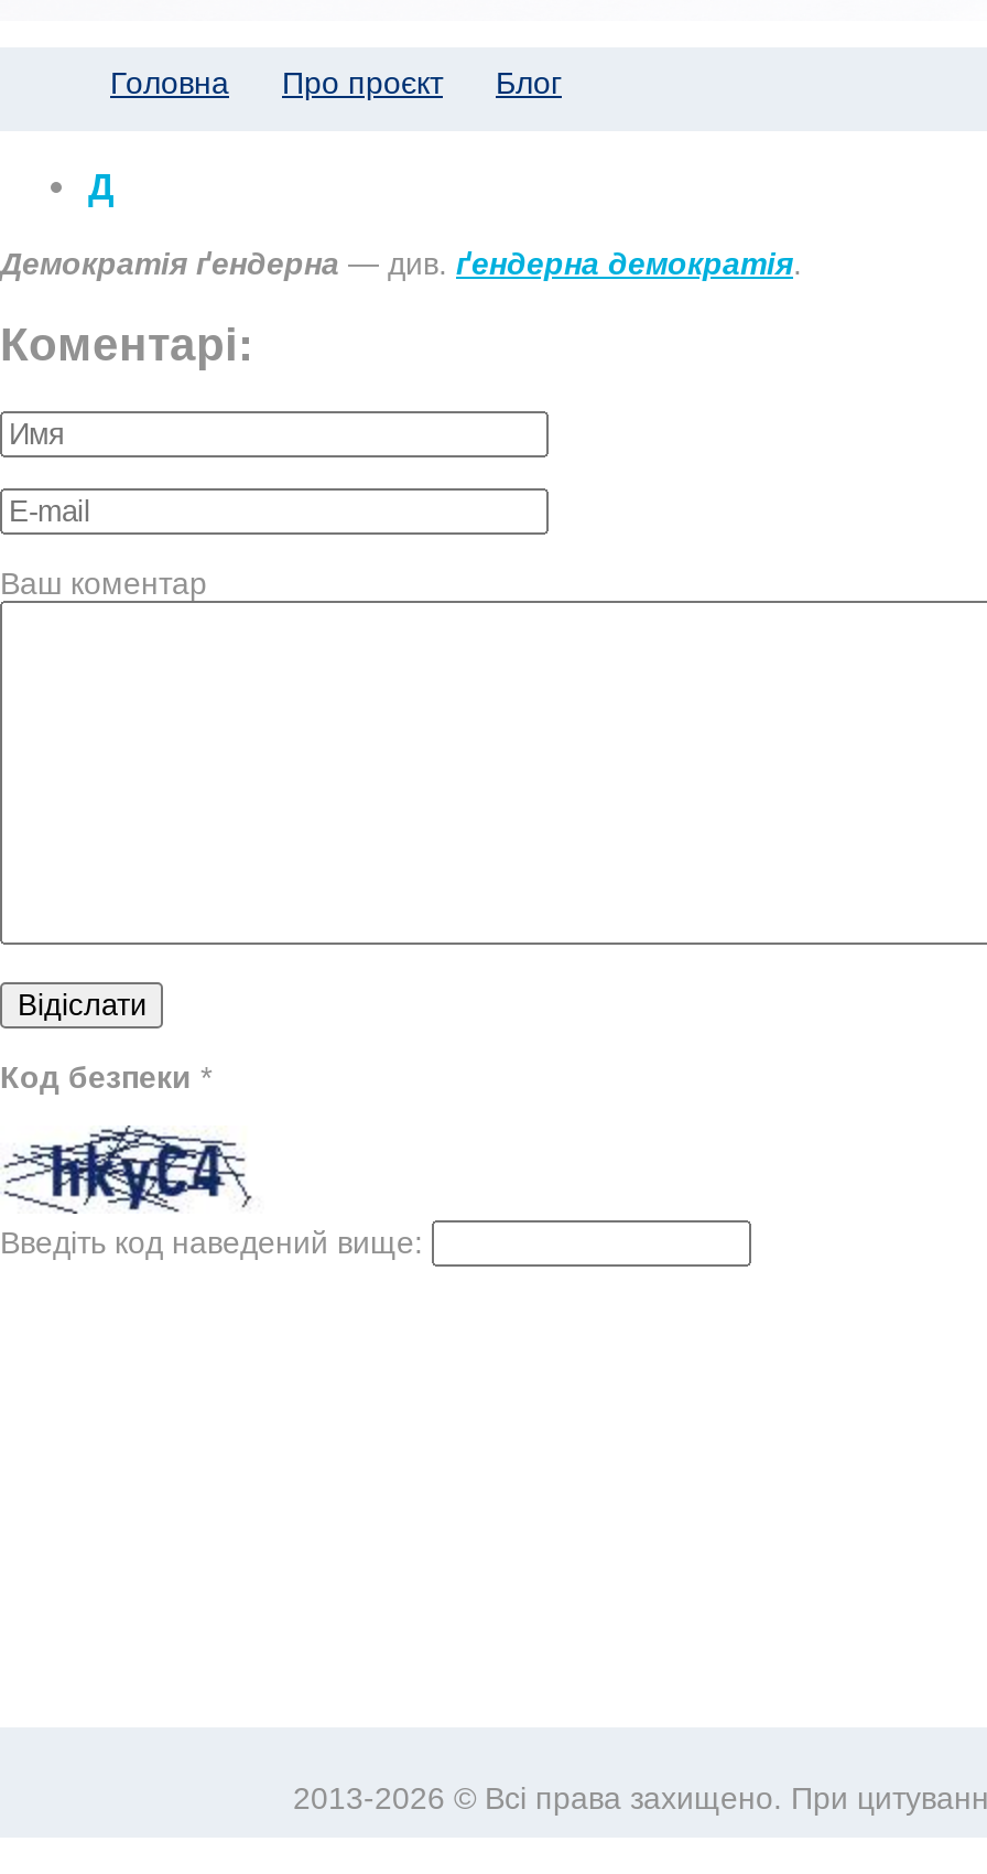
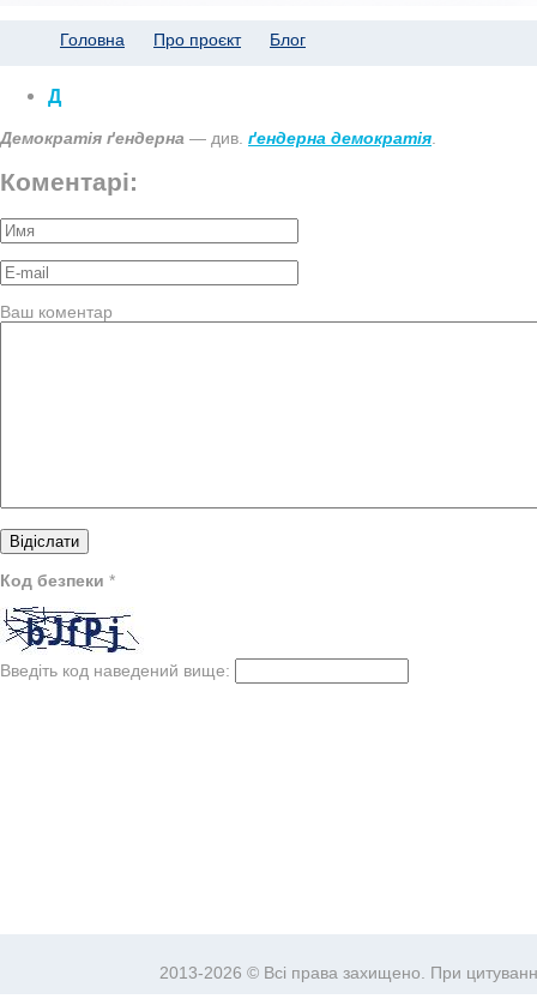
[7,1123,256,1216] [image] -> [4,606,140,655] [image]

